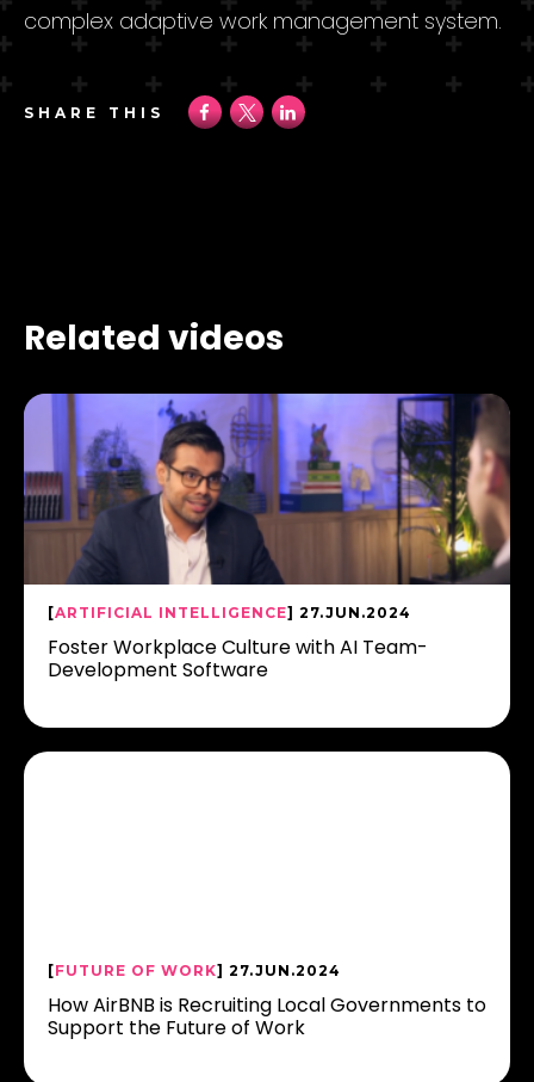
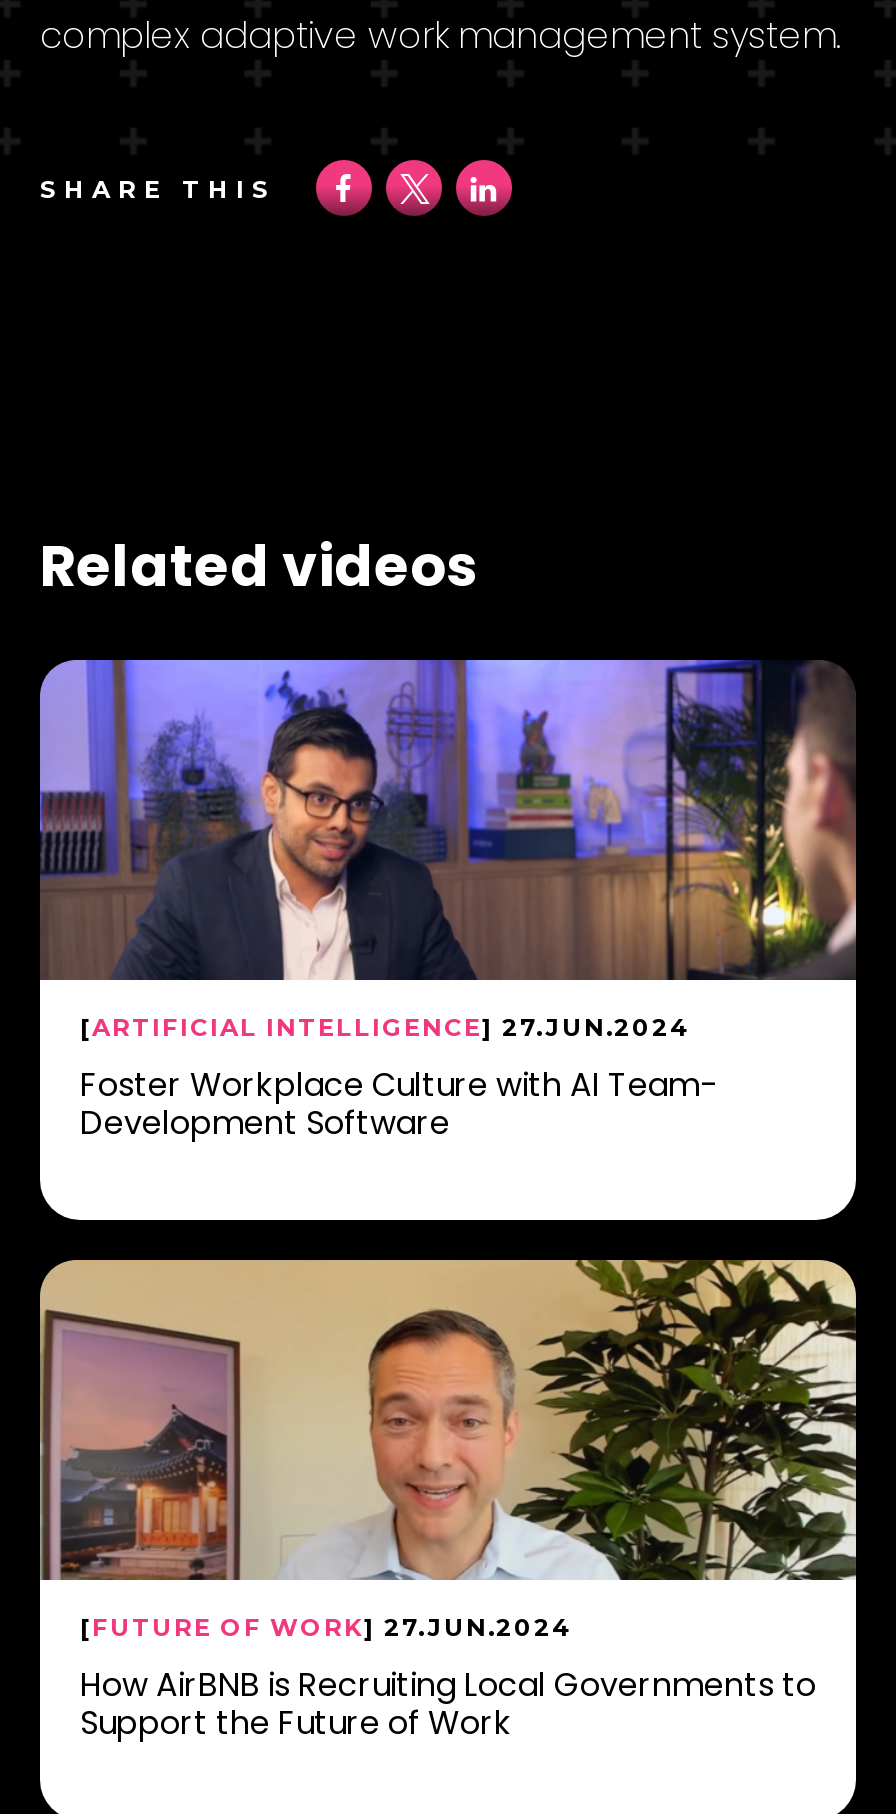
none -> [38,1258,858,1582] [image]

